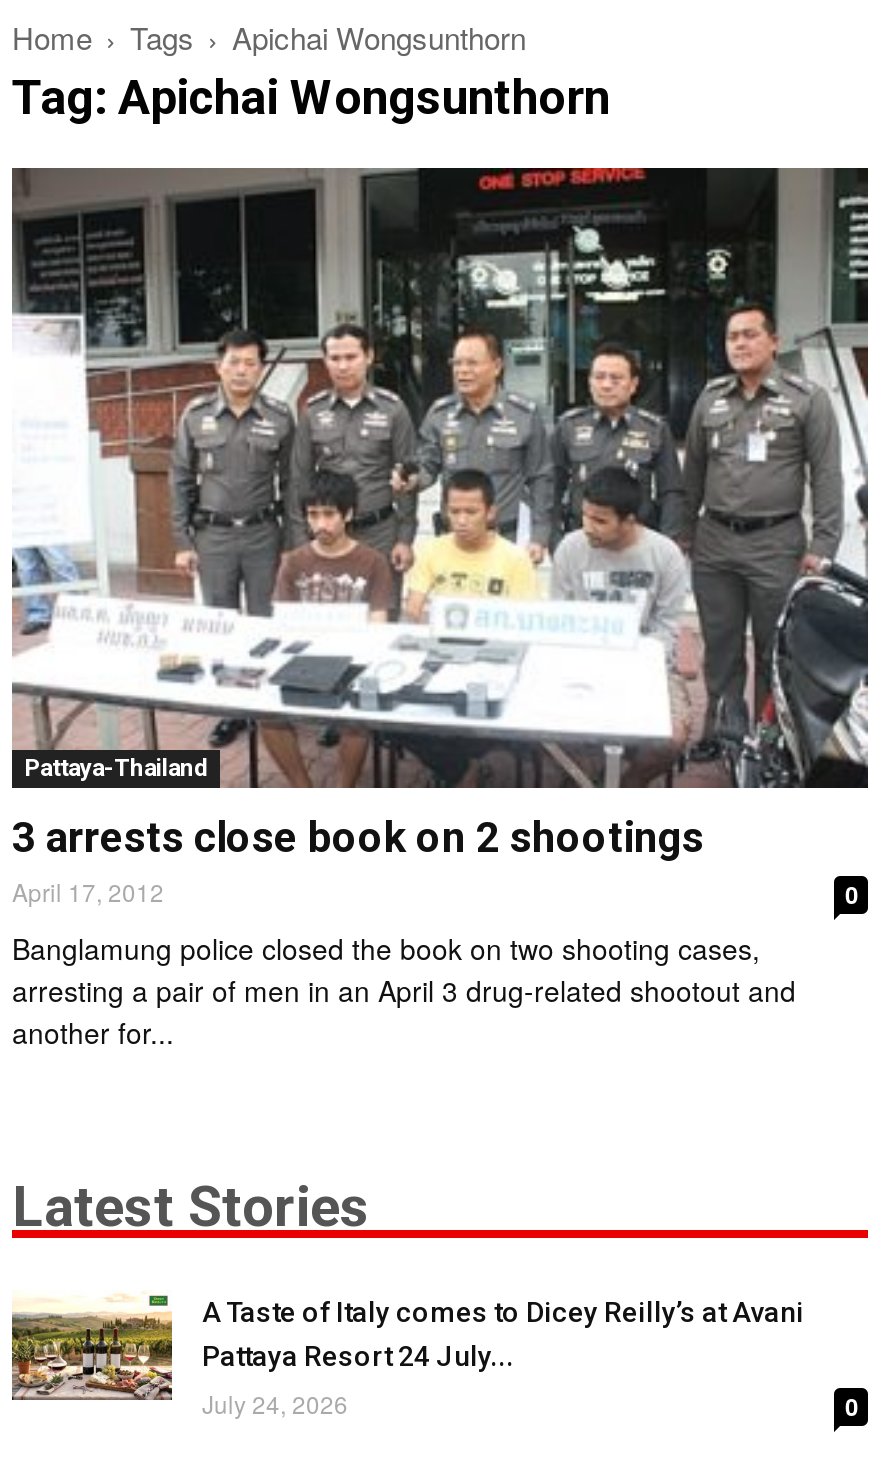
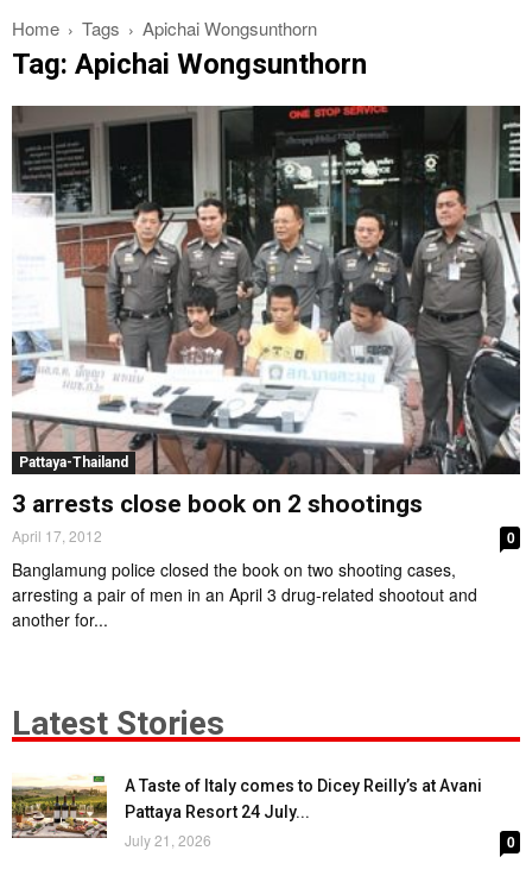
[202,1387,348,1421] July 24, 2026 -> [125,830,211,850] July 21, 2026

